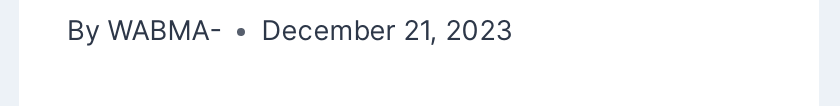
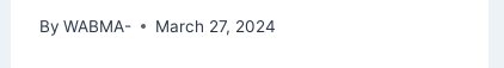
[67,15,513,47] By WABMA- December 21, 2023 -> [39,16,276,36] By WABMA- March 27, 2024

